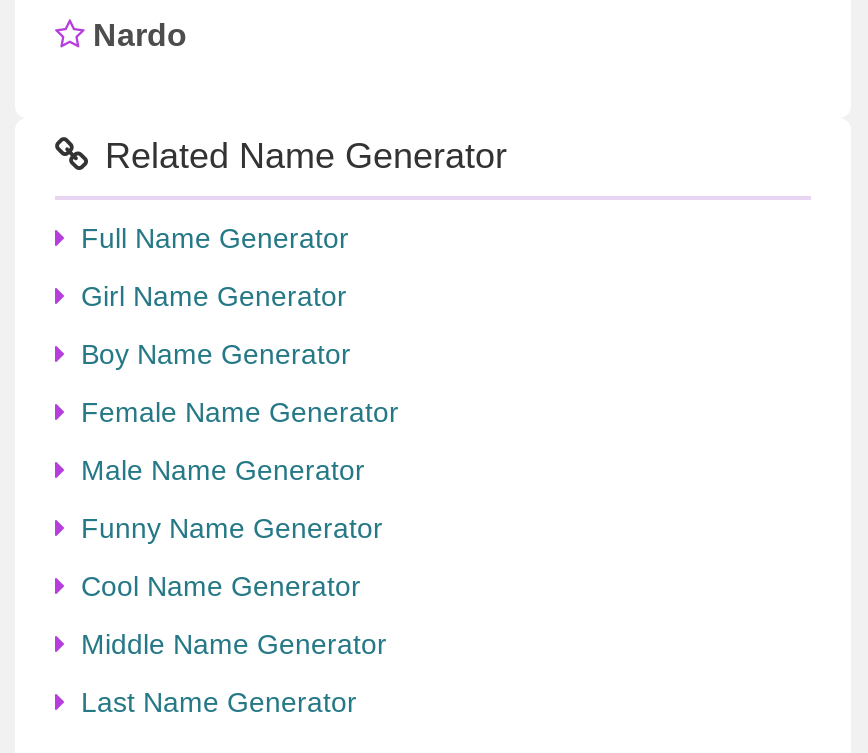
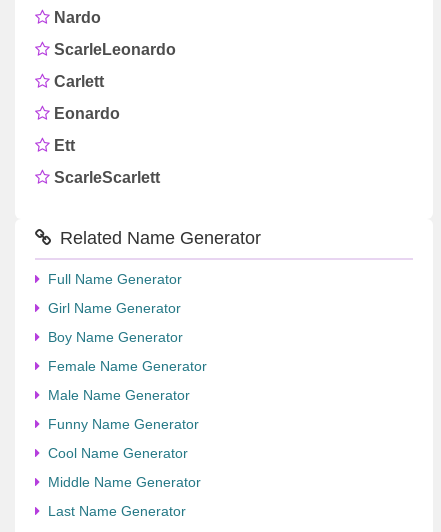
none -> [54,41,176,186] ScarleLeonardo | Carlett | Eonardo | Ett | ScarleScarlett

